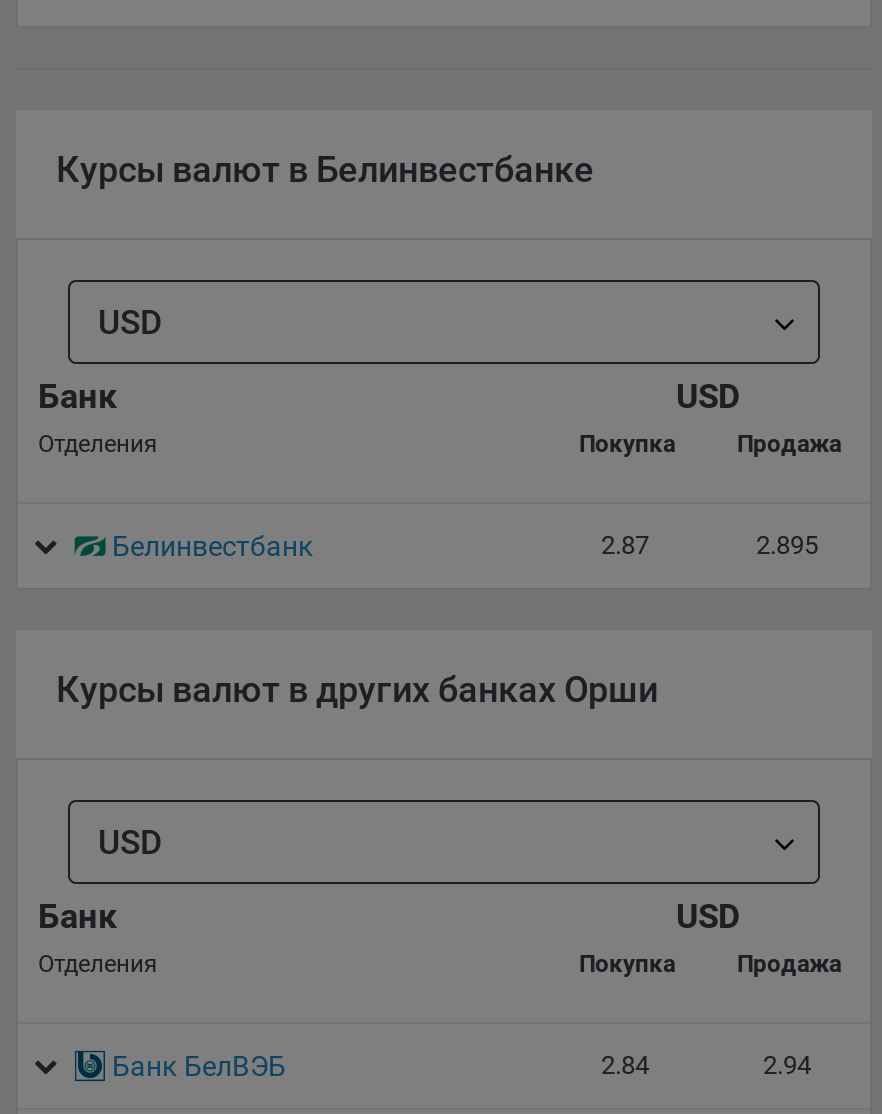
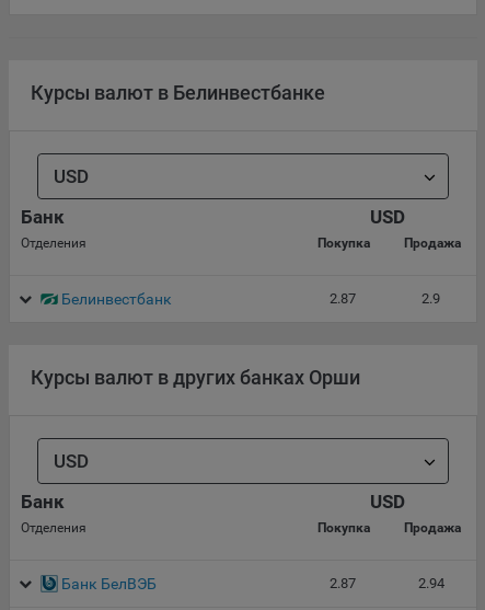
[756,530,818,560] 2.895 -> [422,290,440,307] 2.9
[601,1050,649,1080] 2.84 -> [329,575,355,591] 2.87

